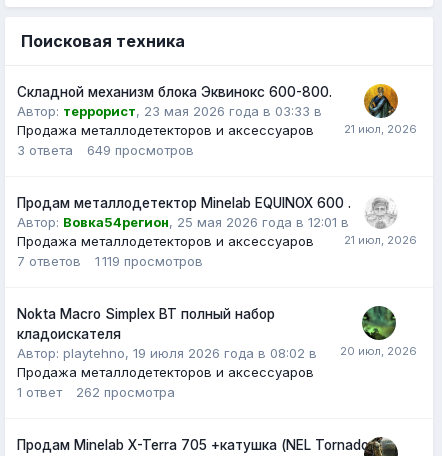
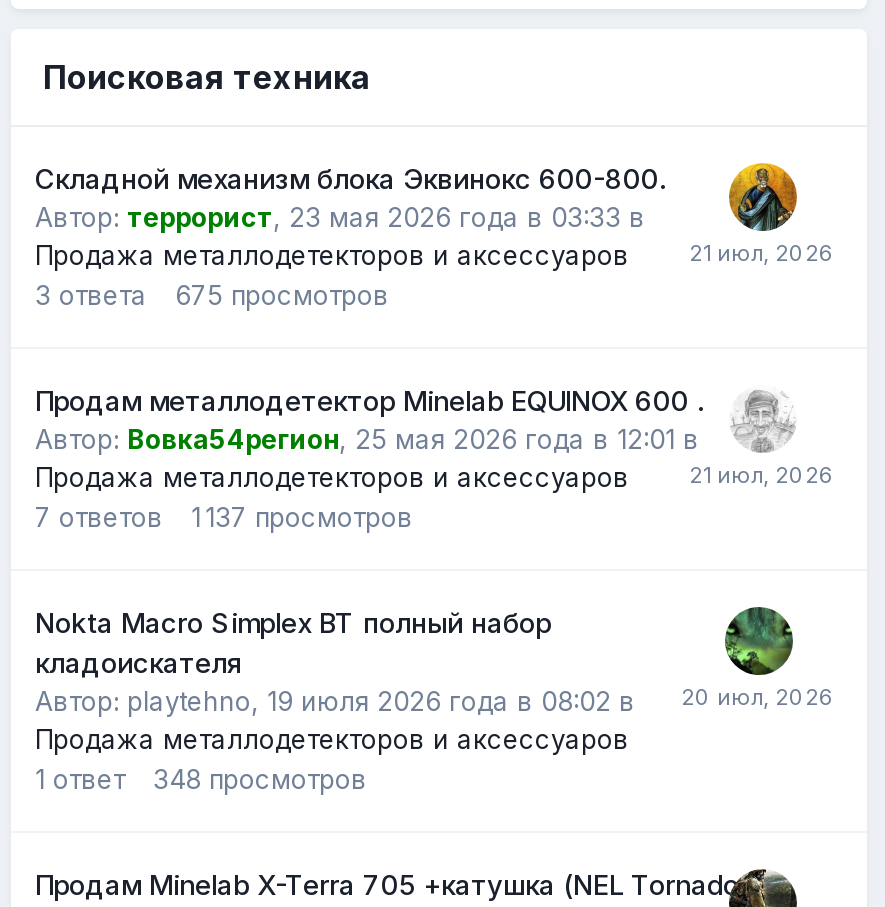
[87,142,194,158] 649 просмотров -> [175,280,389,312] 675 просмотров
[17,253,203,269] 7 ответов 1 119 просмотров -> [35,502,413,534] 7 ответов 1 137 просмотров
[17,384,175,400] 1 ответ 262 просмотра -> [35,764,367,796] 1 ответ 348 просмотров

